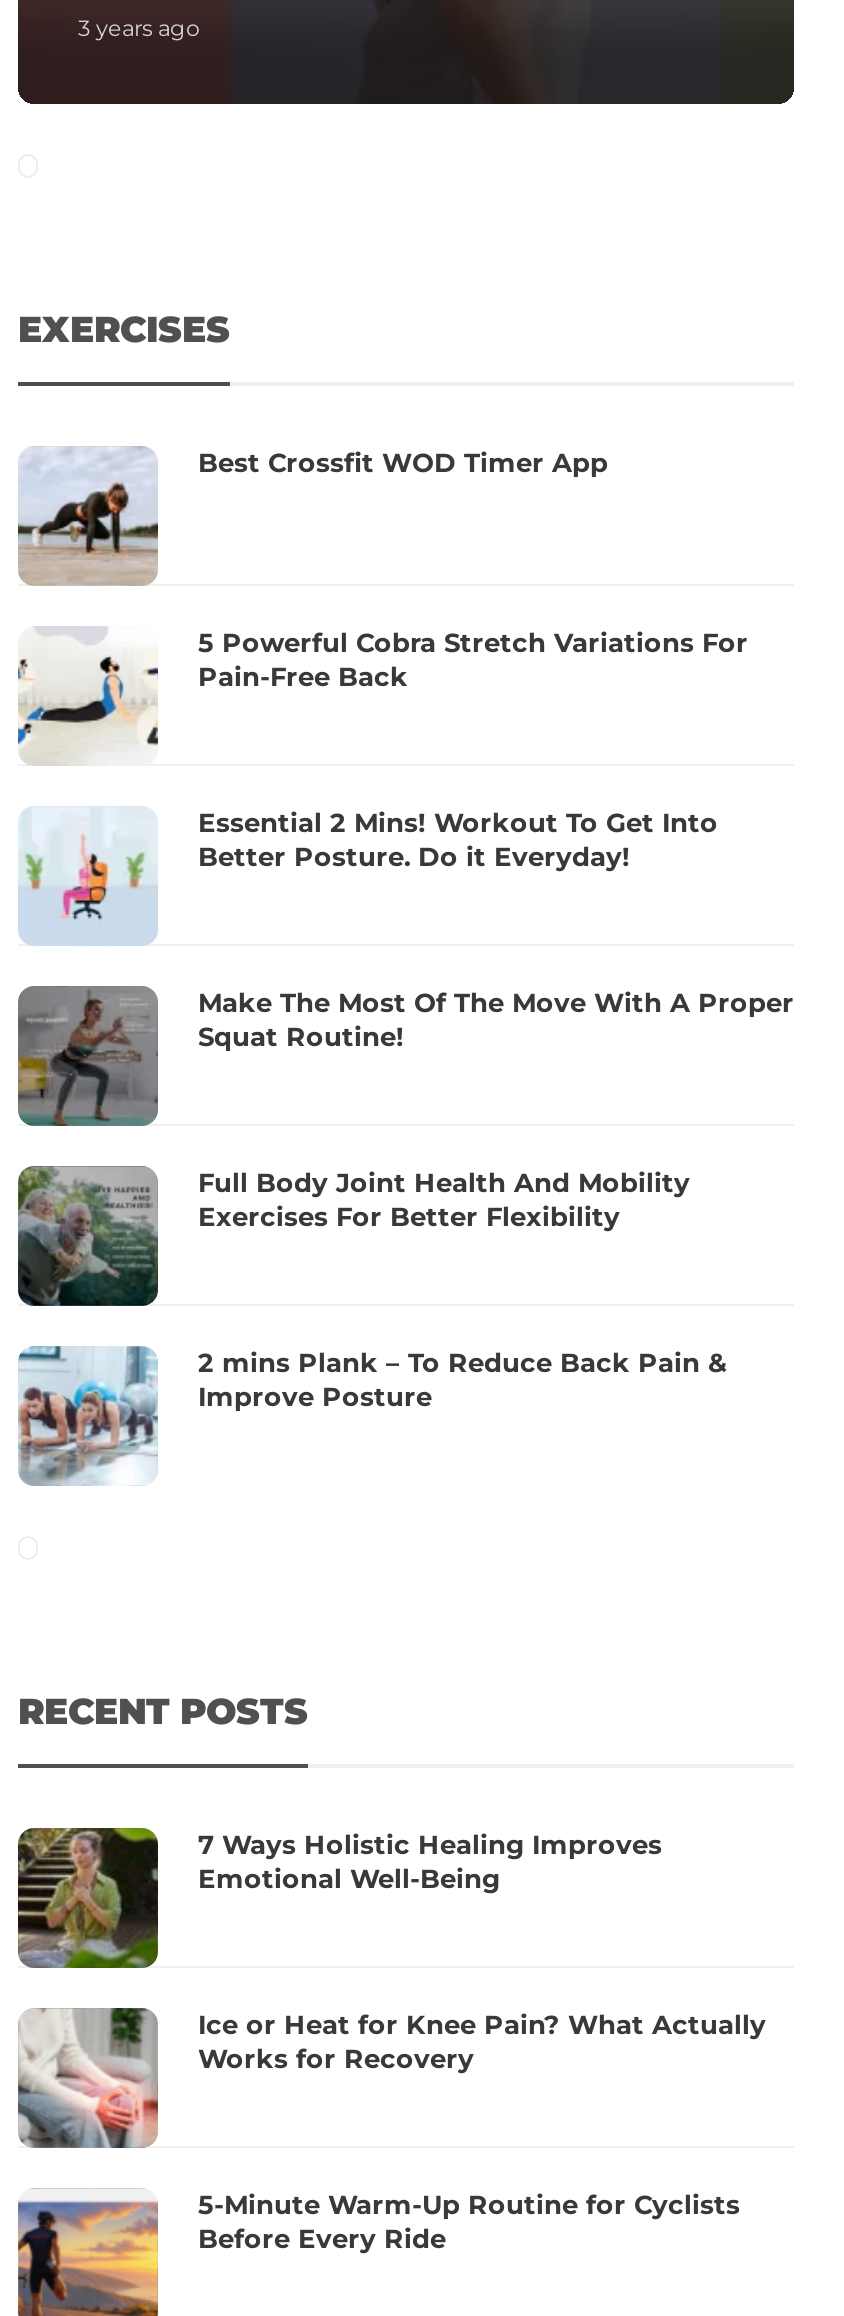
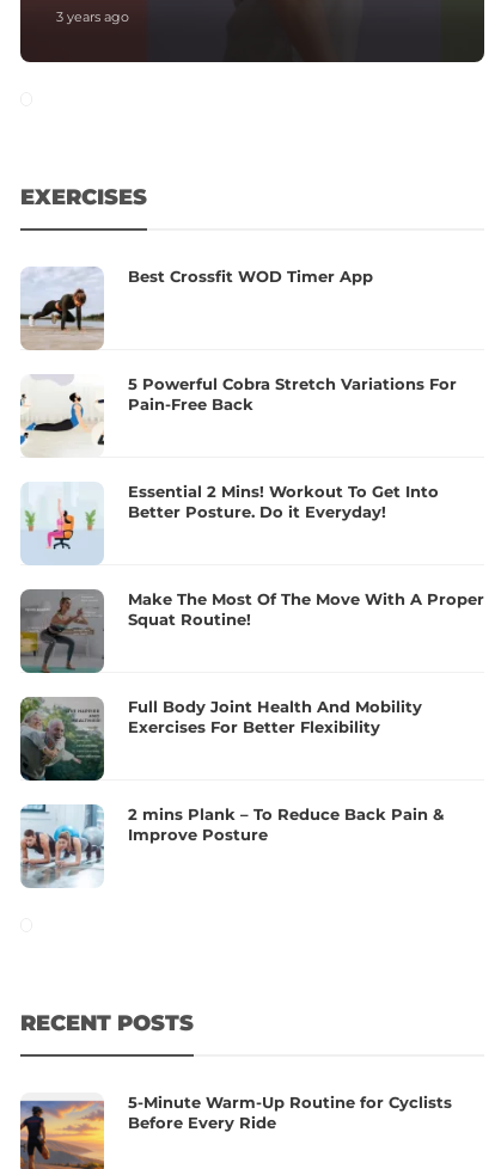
[16,1826,662,1970] [image] | 7 Ways Holistic Healing Improves | Emotional Well-Being -> none
[18,2006,766,2150] [image] | Ice or Heat for Knee Pain? What Actually | Works for Recovery -> none

